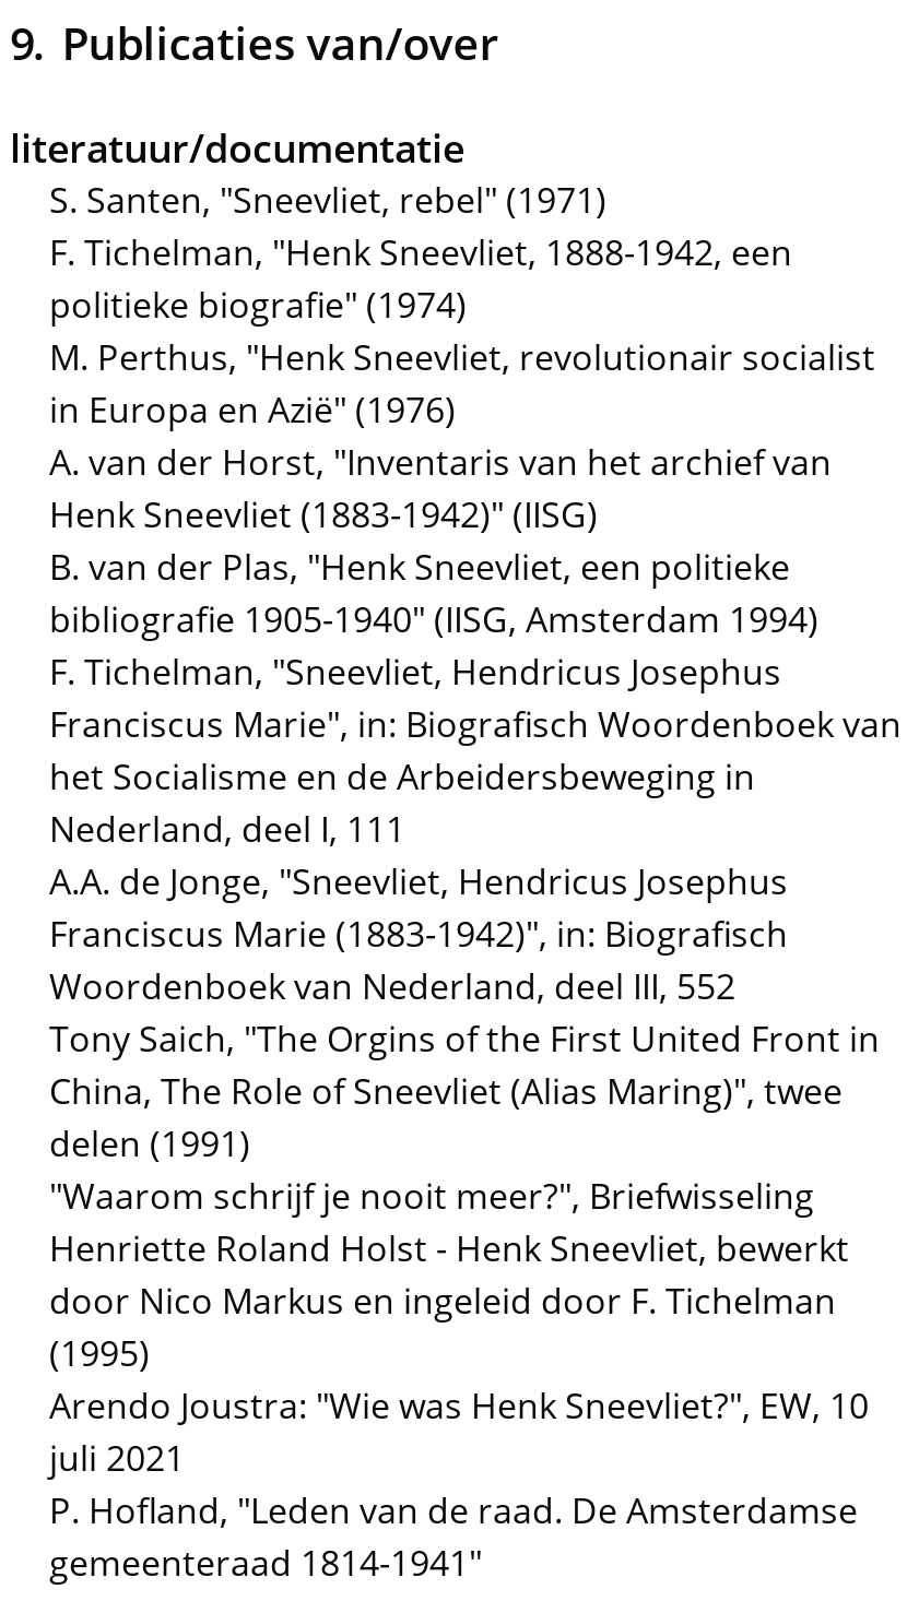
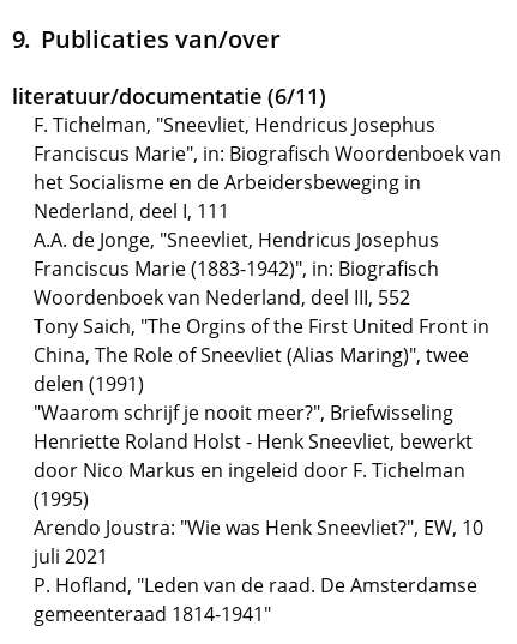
[10,121,875,643] literatuur/documentatie | S. Santen, "Sneevliet, rebel" (1971) | F. Tichelman, "Henk Sneevliet, 1888-1942, een | politieke biografie" (1974) | M. Perthus, "Henk Sneevliet, revolutionair socialist | in Europa en Azië" (1976) | A. van der Horst, "Inventaris van het archief van | Henk Sneevliet (1883-1942)" (IISG) | B. van der Plas, "Henk Sneevliet, een politieke | bibliografie 1905-1940" (IISG, Amsterdam 1994) -> [12,82,326,110] literatuur/documentatie (6/11)

